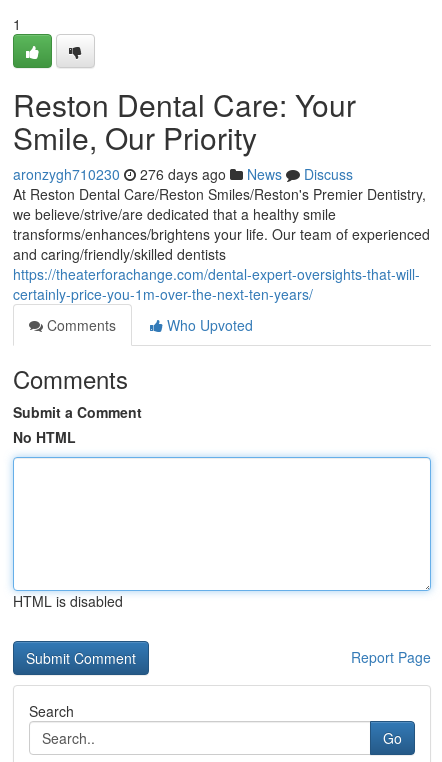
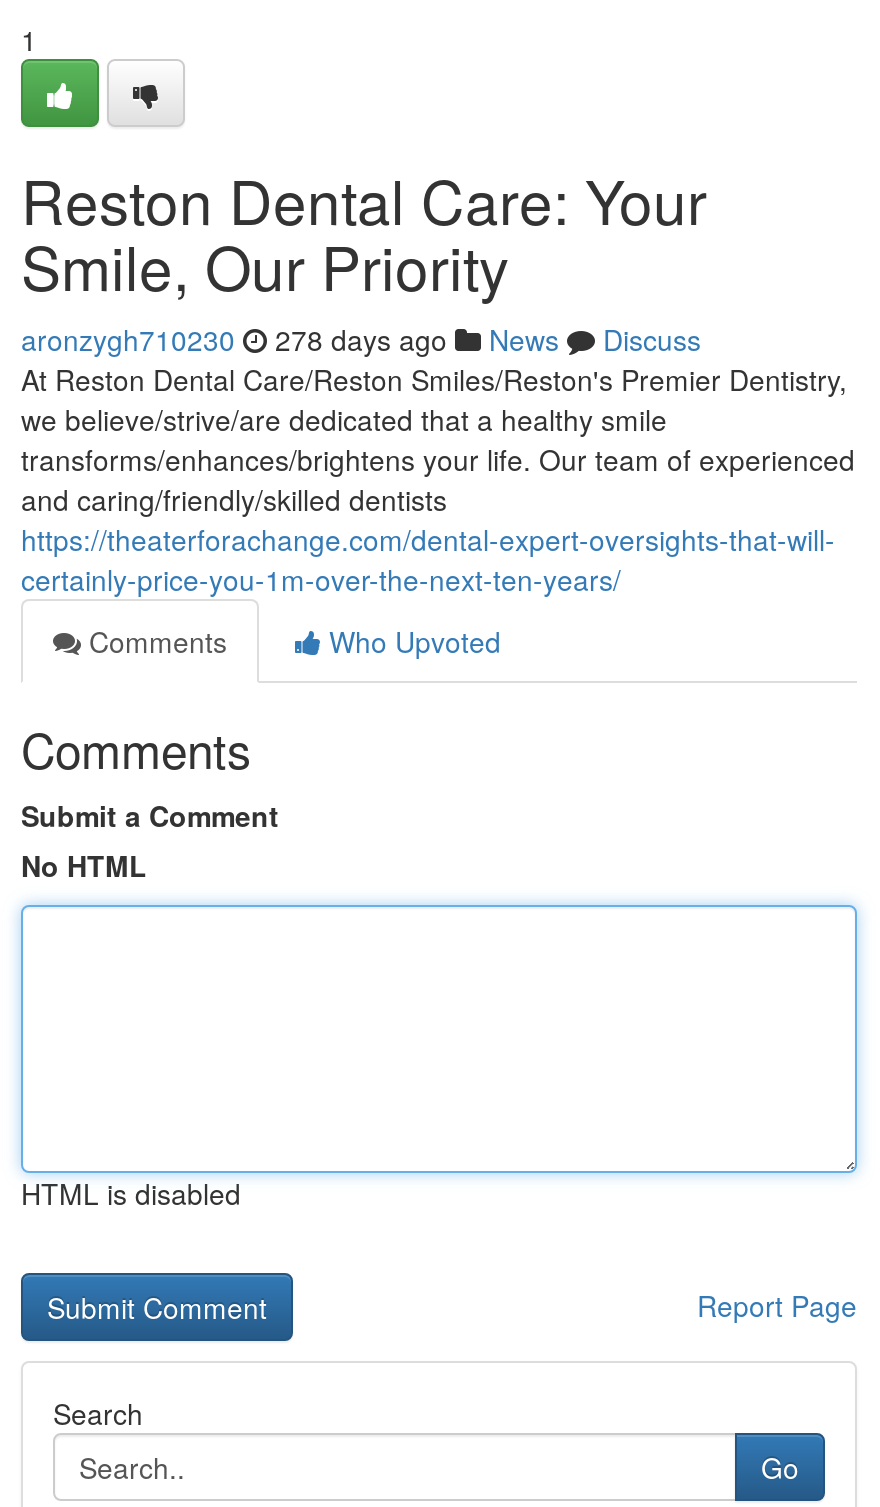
[13,164,353,184] aronzygh710230 276 days ago News Discuss -> [21,319,701,359] aronzygh710230 278 days ago News Discuss

